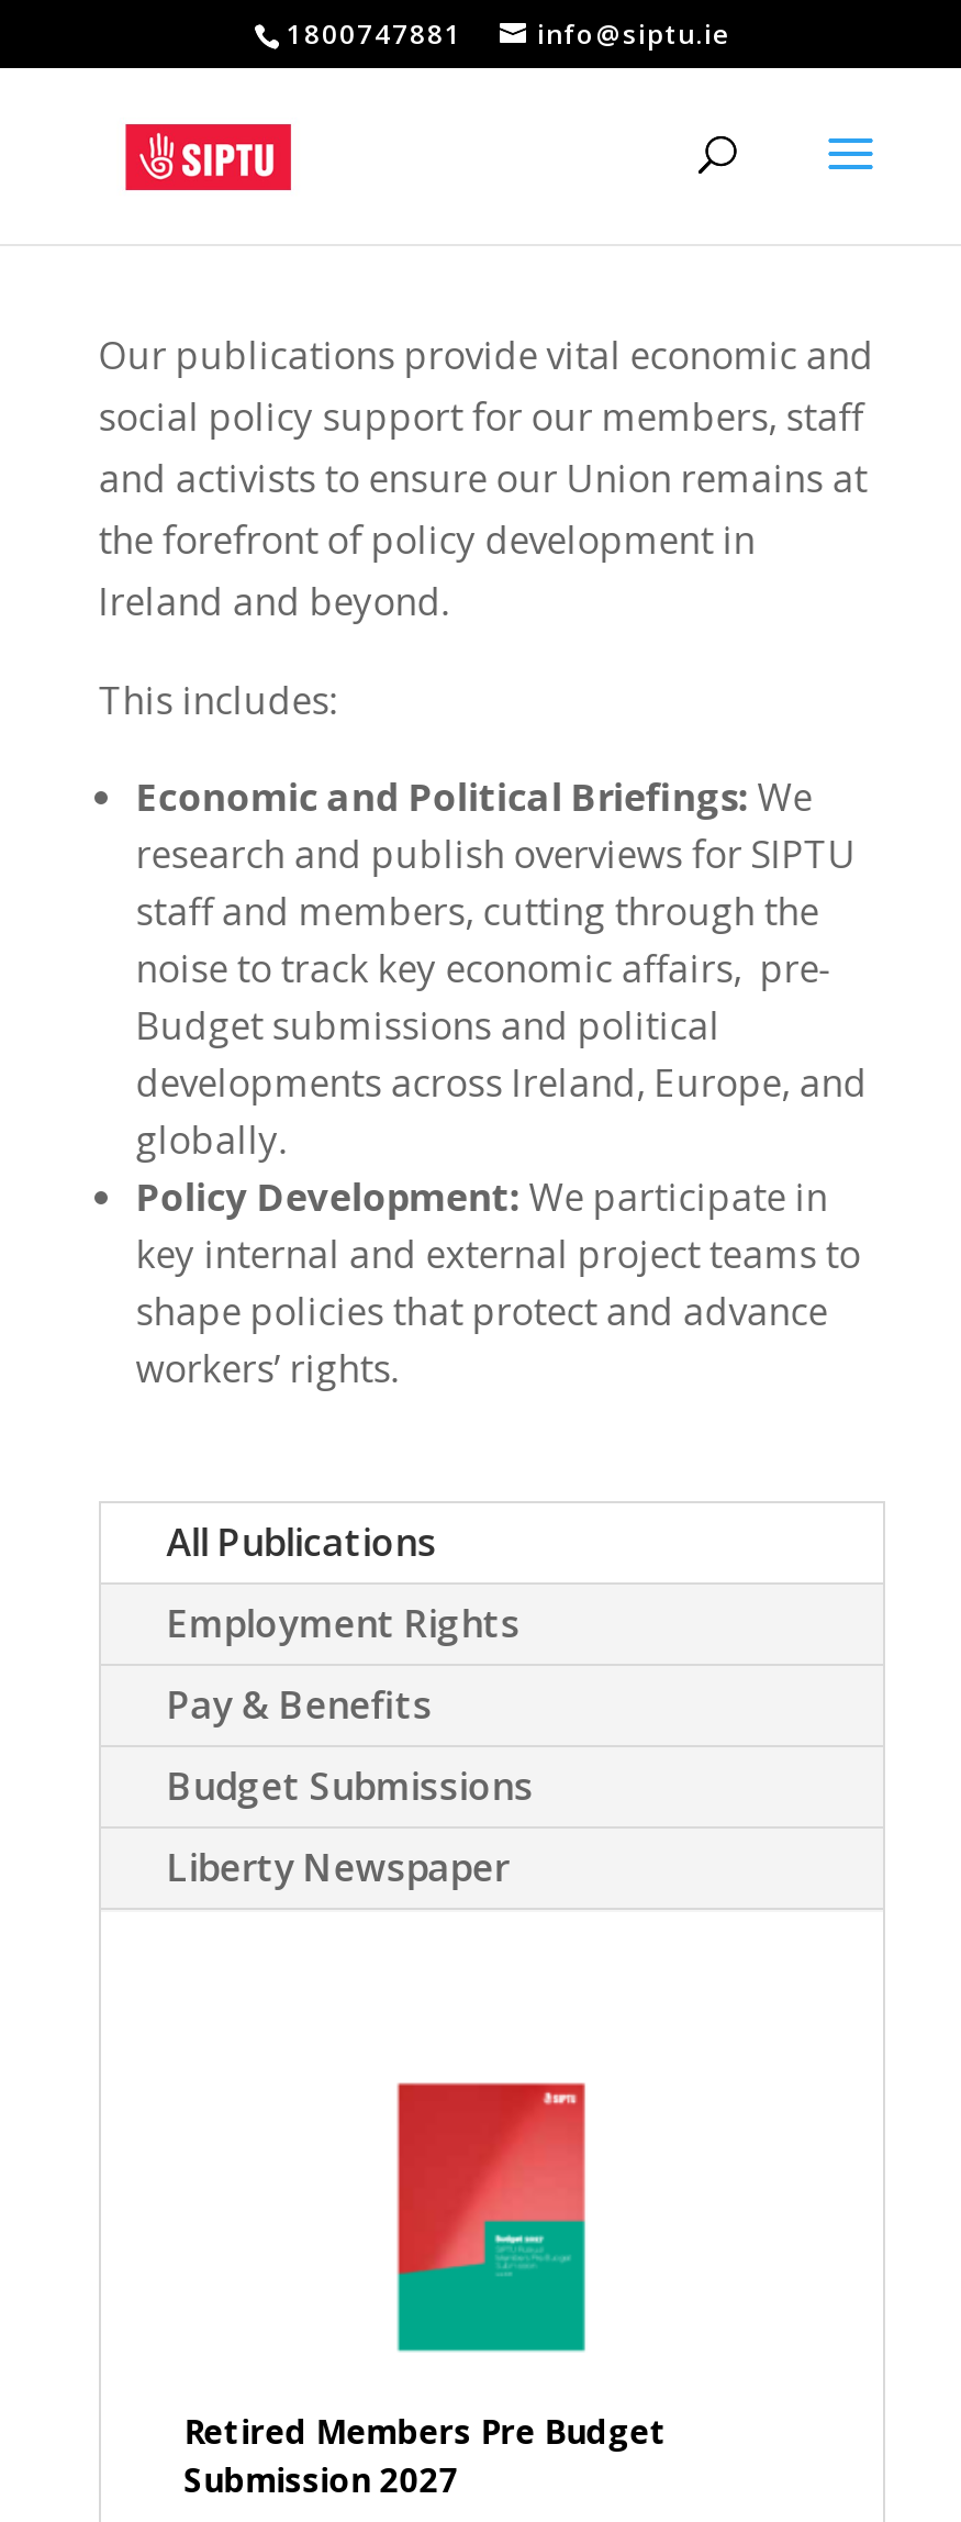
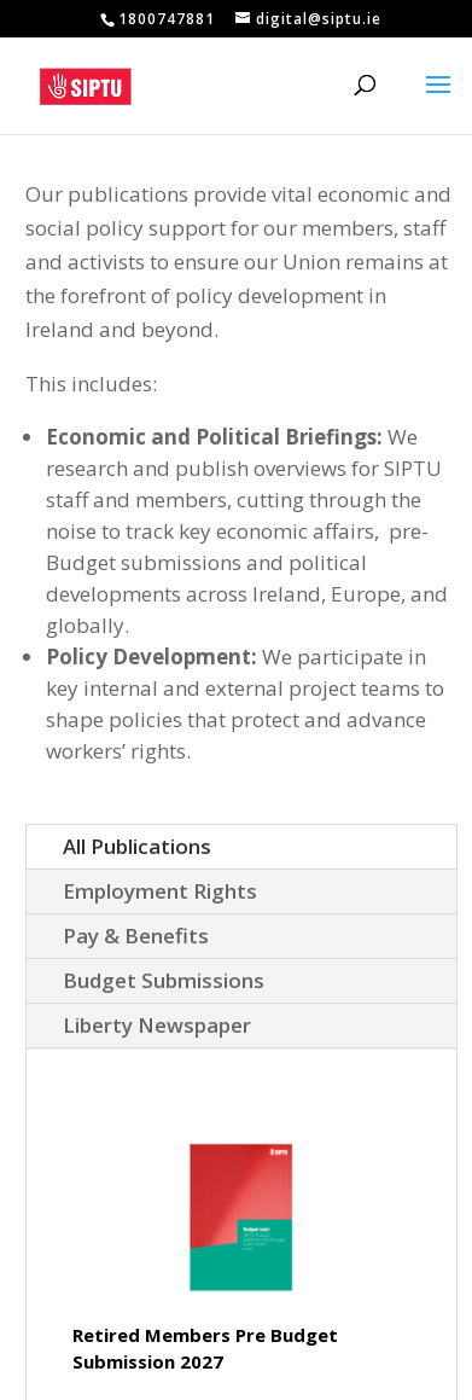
[537,15,730,53] info@siptu.ie -> [257,8,382,29] digital@siptu.ie

